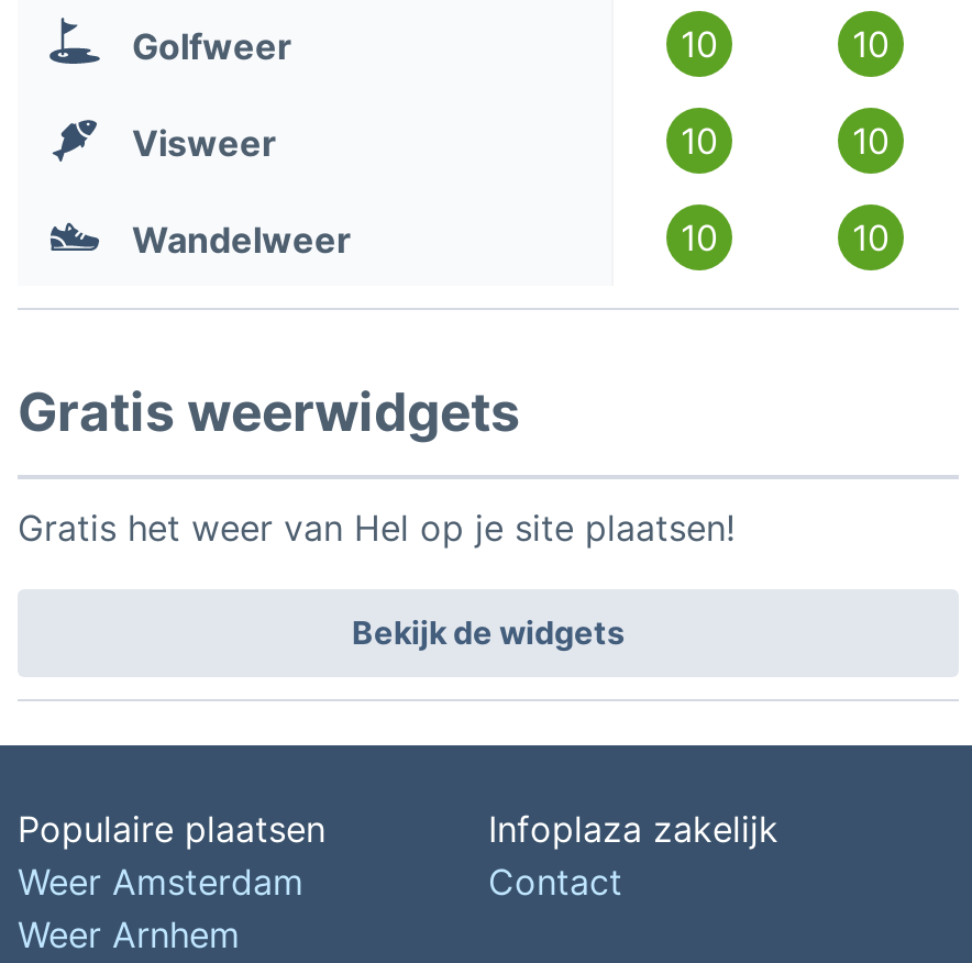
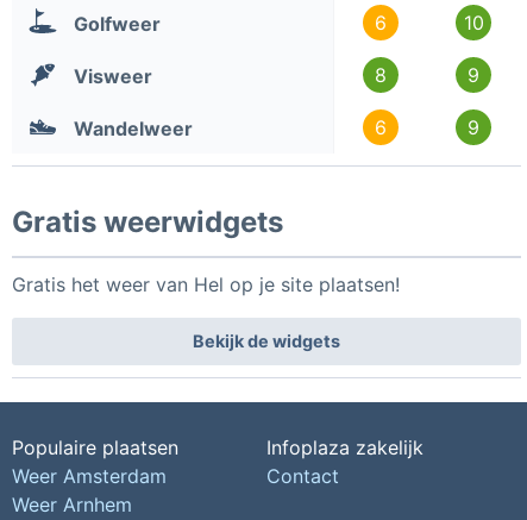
[681,22,718,66] 10 -> [375,11,387,34] 6
[681,119,718,162] 10 -> [375,63,387,87] 8
[852,119,890,162] 10 -> [468,63,479,87] 9
[681,215,718,259] 10 -> [375,115,387,139] 6
[852,215,890,259] 10 -> [468,115,479,139] 9

